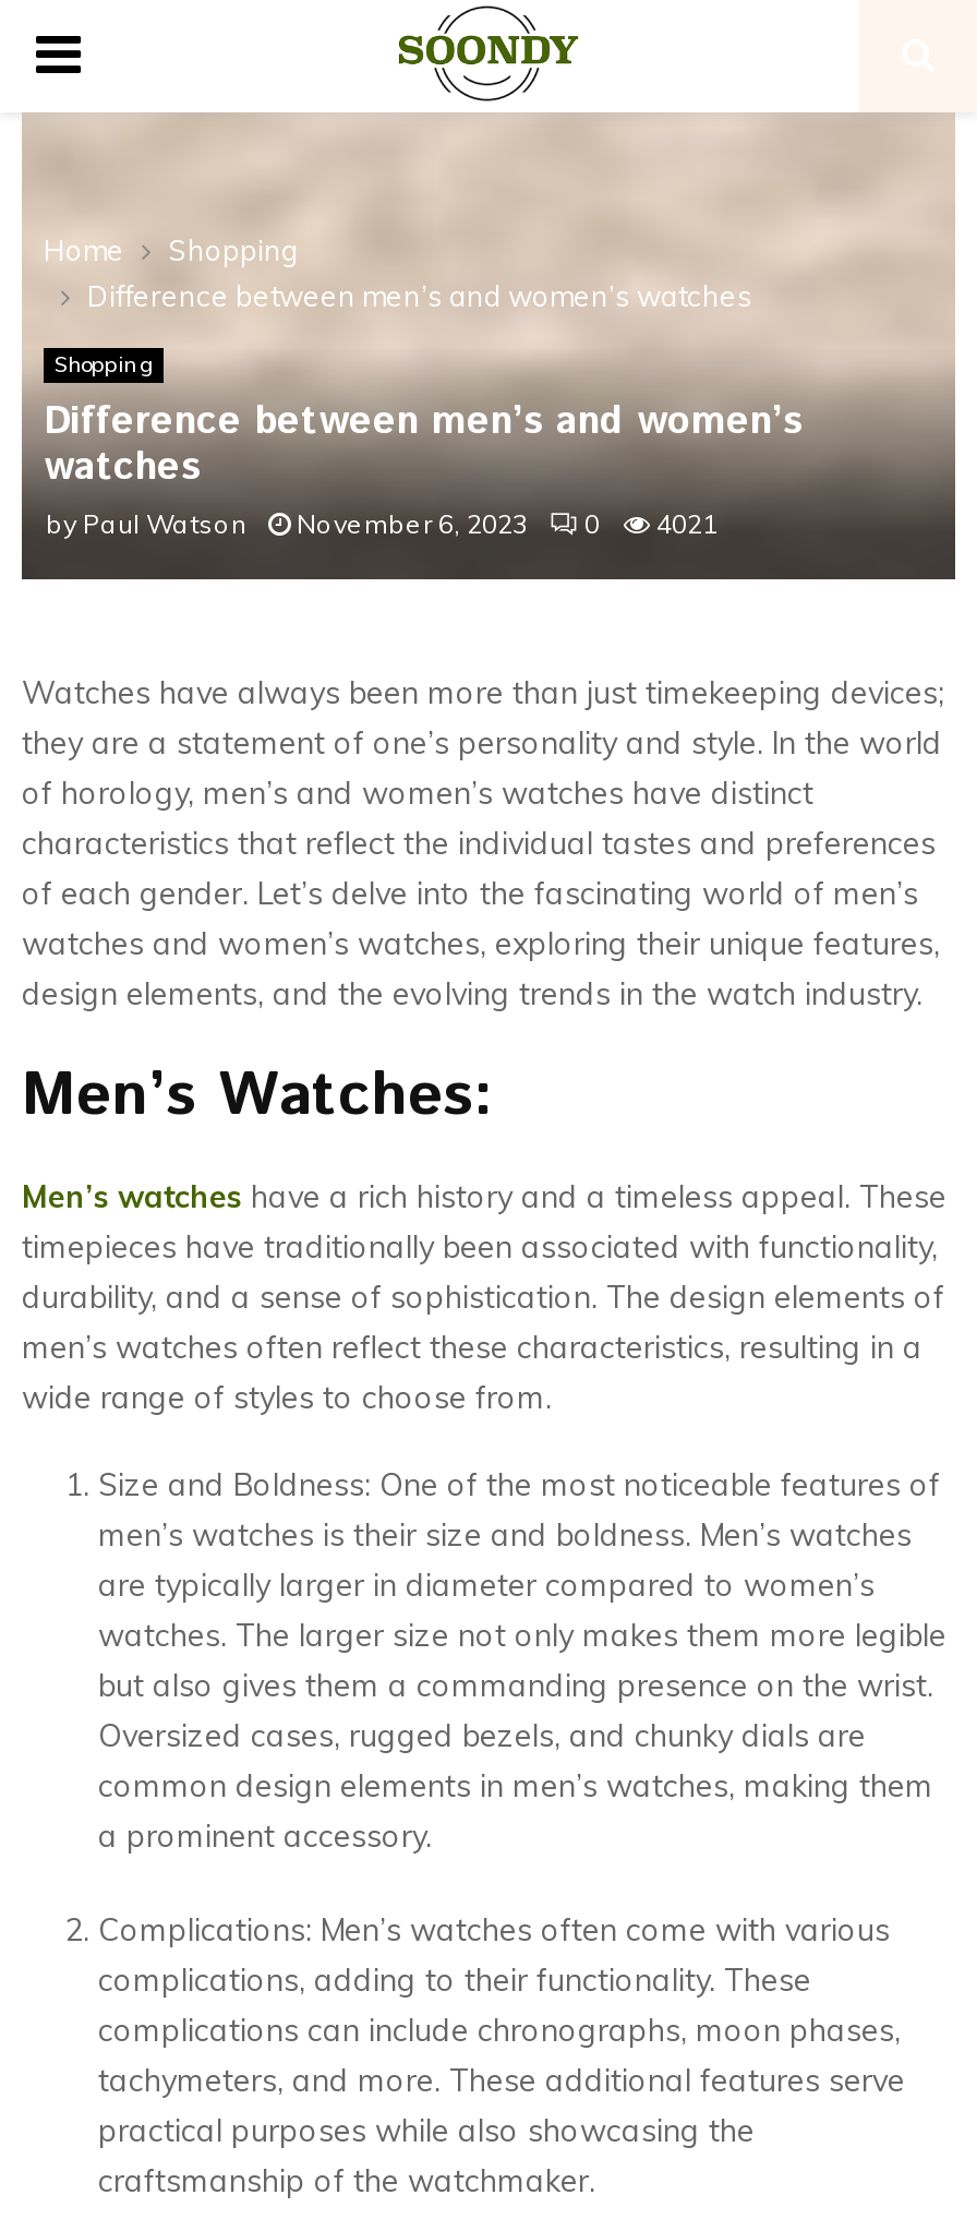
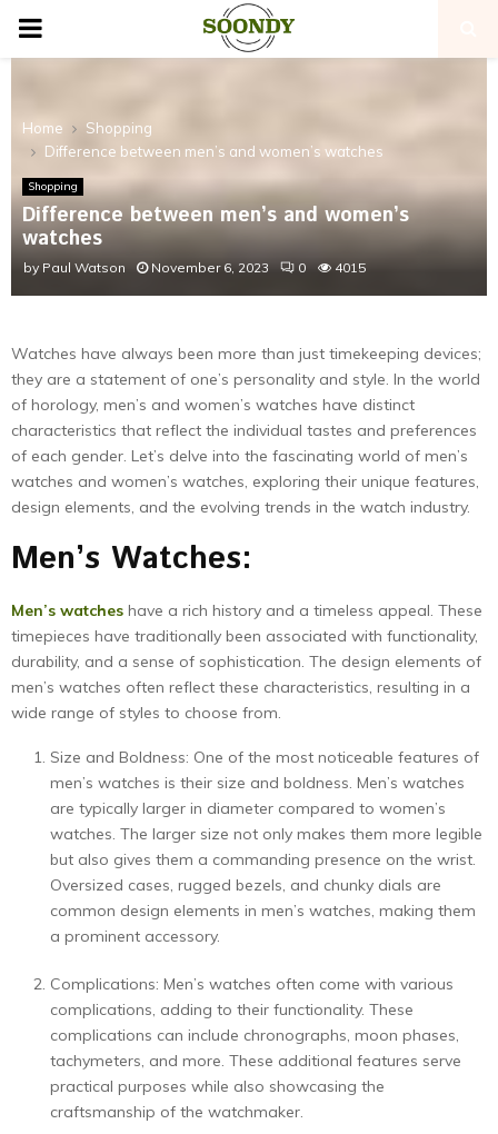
[46,507,717,540] by Paul Watson November 6, 2023 0 4021 -> [23,259,366,276] by Paul Watson November 6, 2023 0 4015

